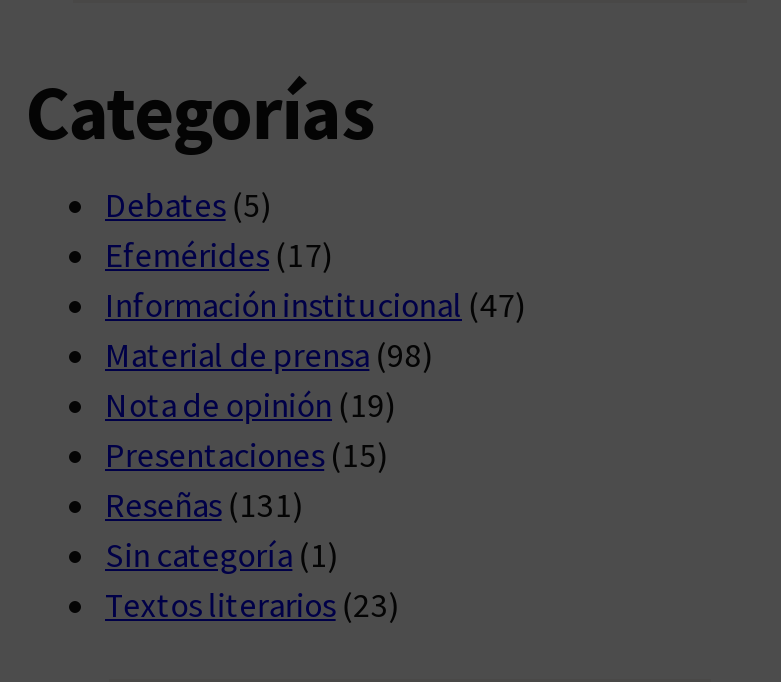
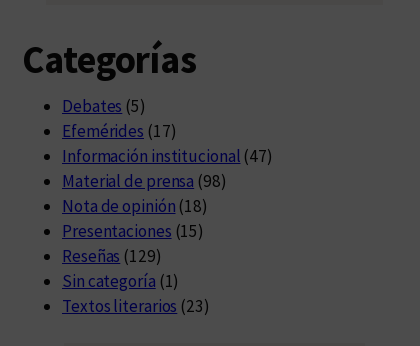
[105,383,397,427] Nota de opinión (19) -> [62,195,208,217] Nota de opinión (18)
[105,483,304,527] Reseñas (131) -> [62,245,162,267] Reseñas (129)

